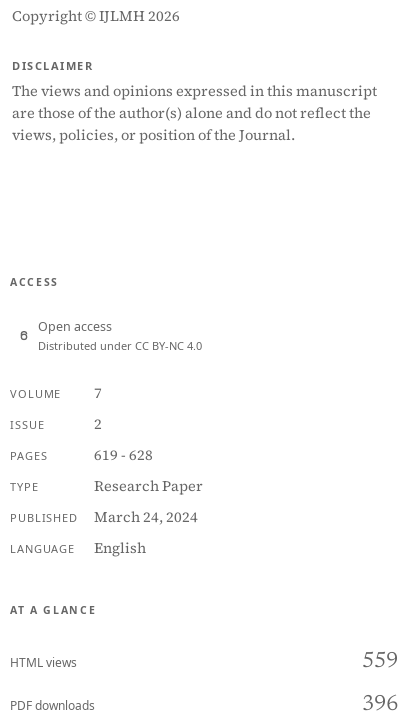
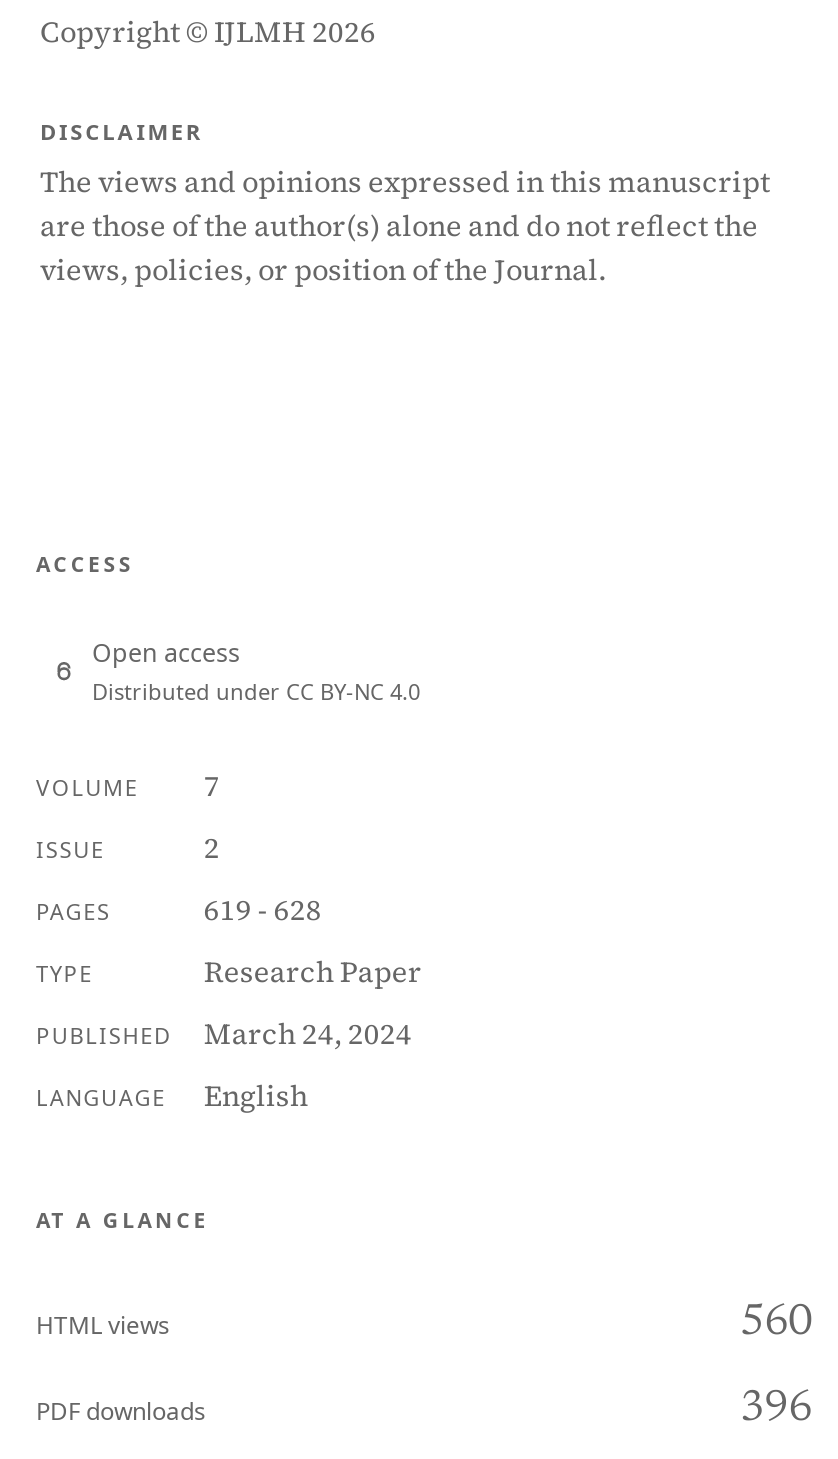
[362,651,398,673] 559 -> [740,1302,812,1346] 560

